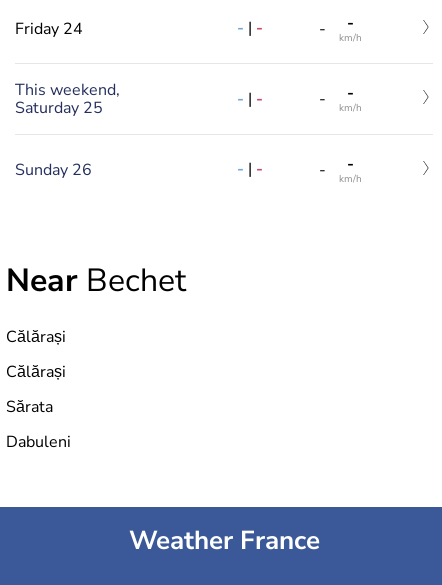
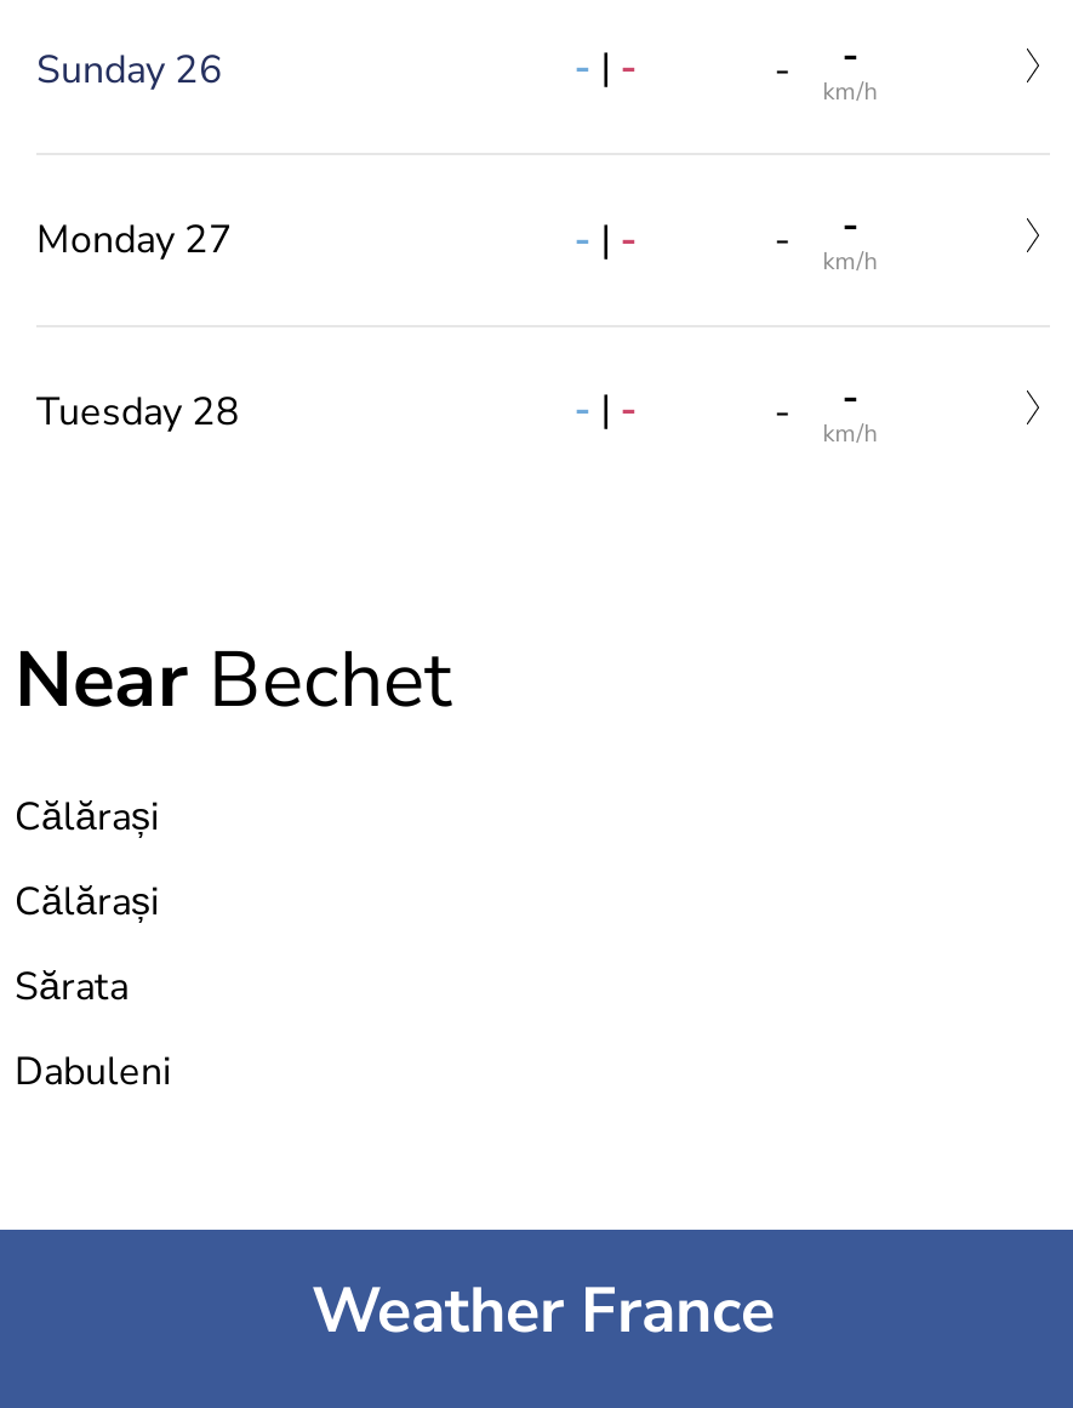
[15,18,83,40] Friday 24 -> [36,43,223,96] Sunday 26
[15,79,120,119] This weekend, | Saturday 25 -> [36,214,233,267] Monday 27
[15,159,92,181] Sunday 26 -> [36,385,240,439] Tuesday 28

